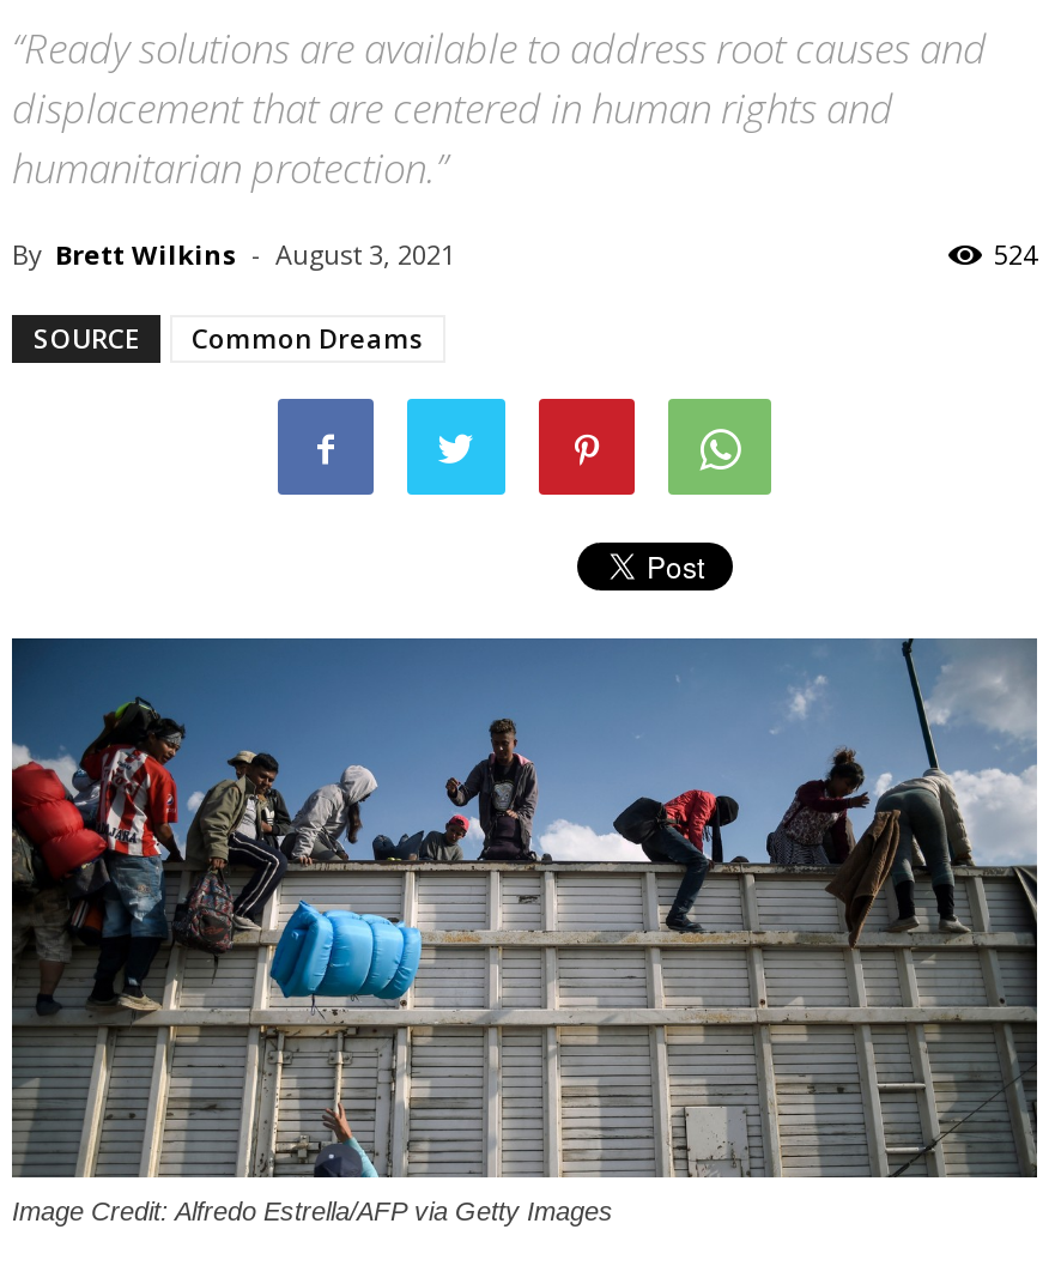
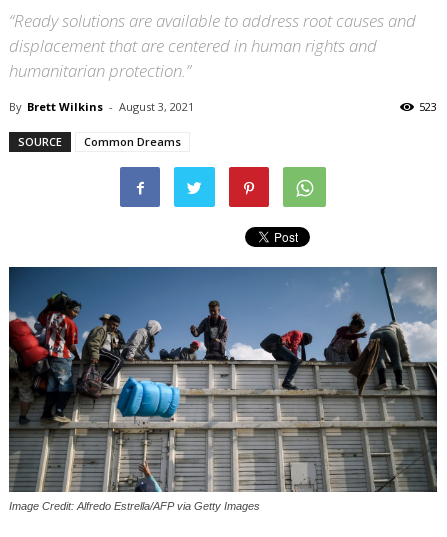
[994,236,1037,272] 524 -> [419,99,437,114] 523

